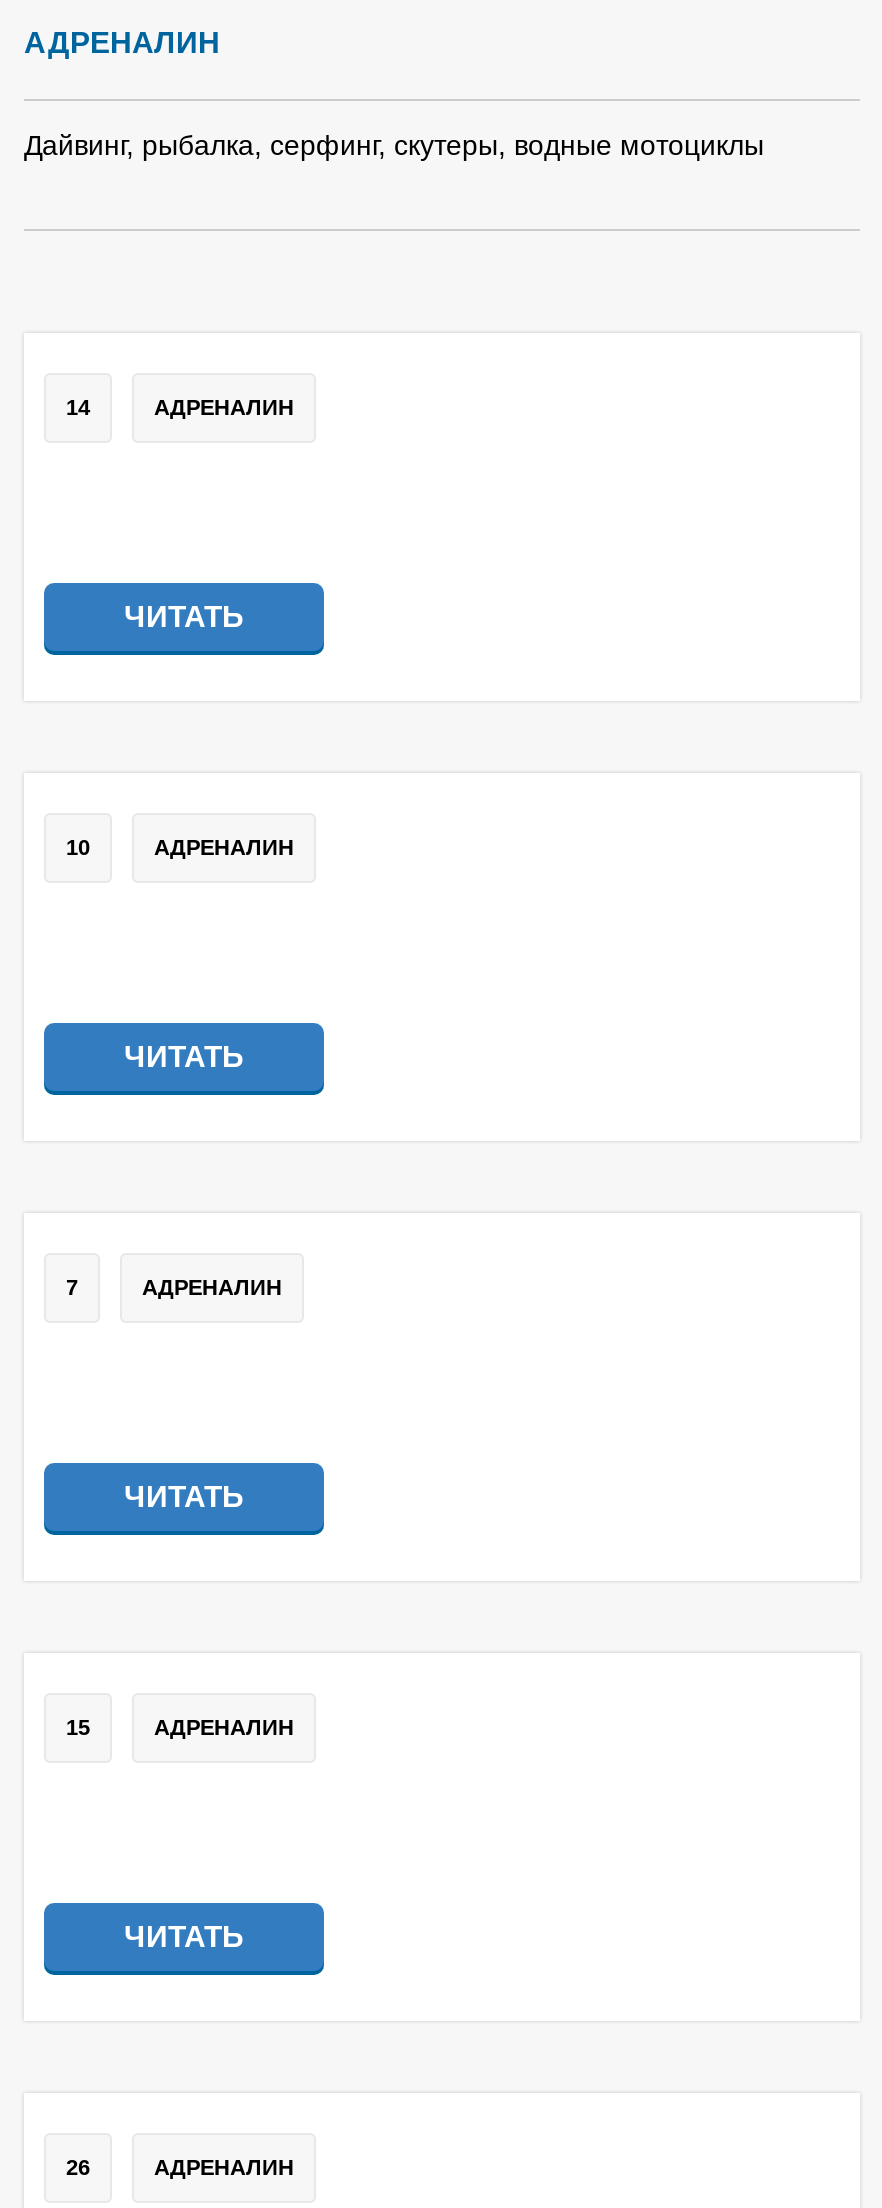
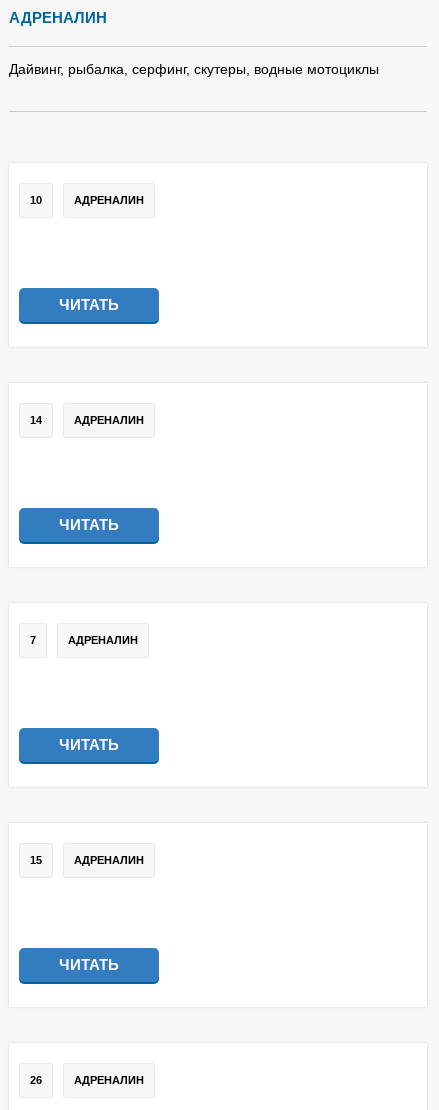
[66,395,90,419] 14 -> [30,194,42,206] 10
[66,835,90,859] 10 -> [30,414,42,426] 14

